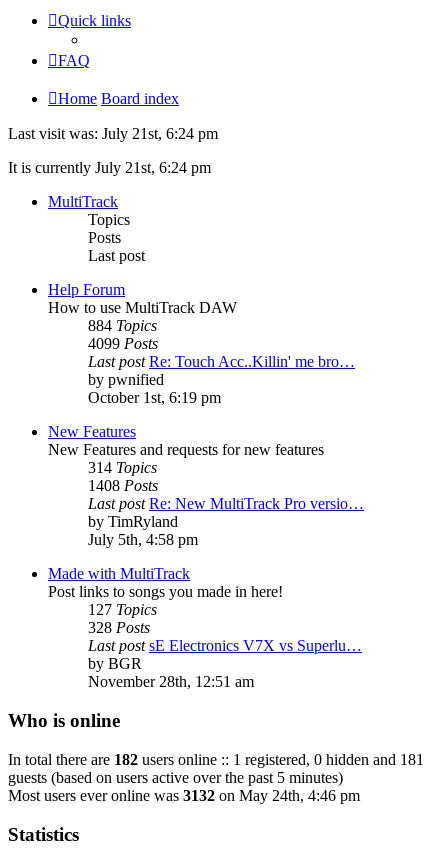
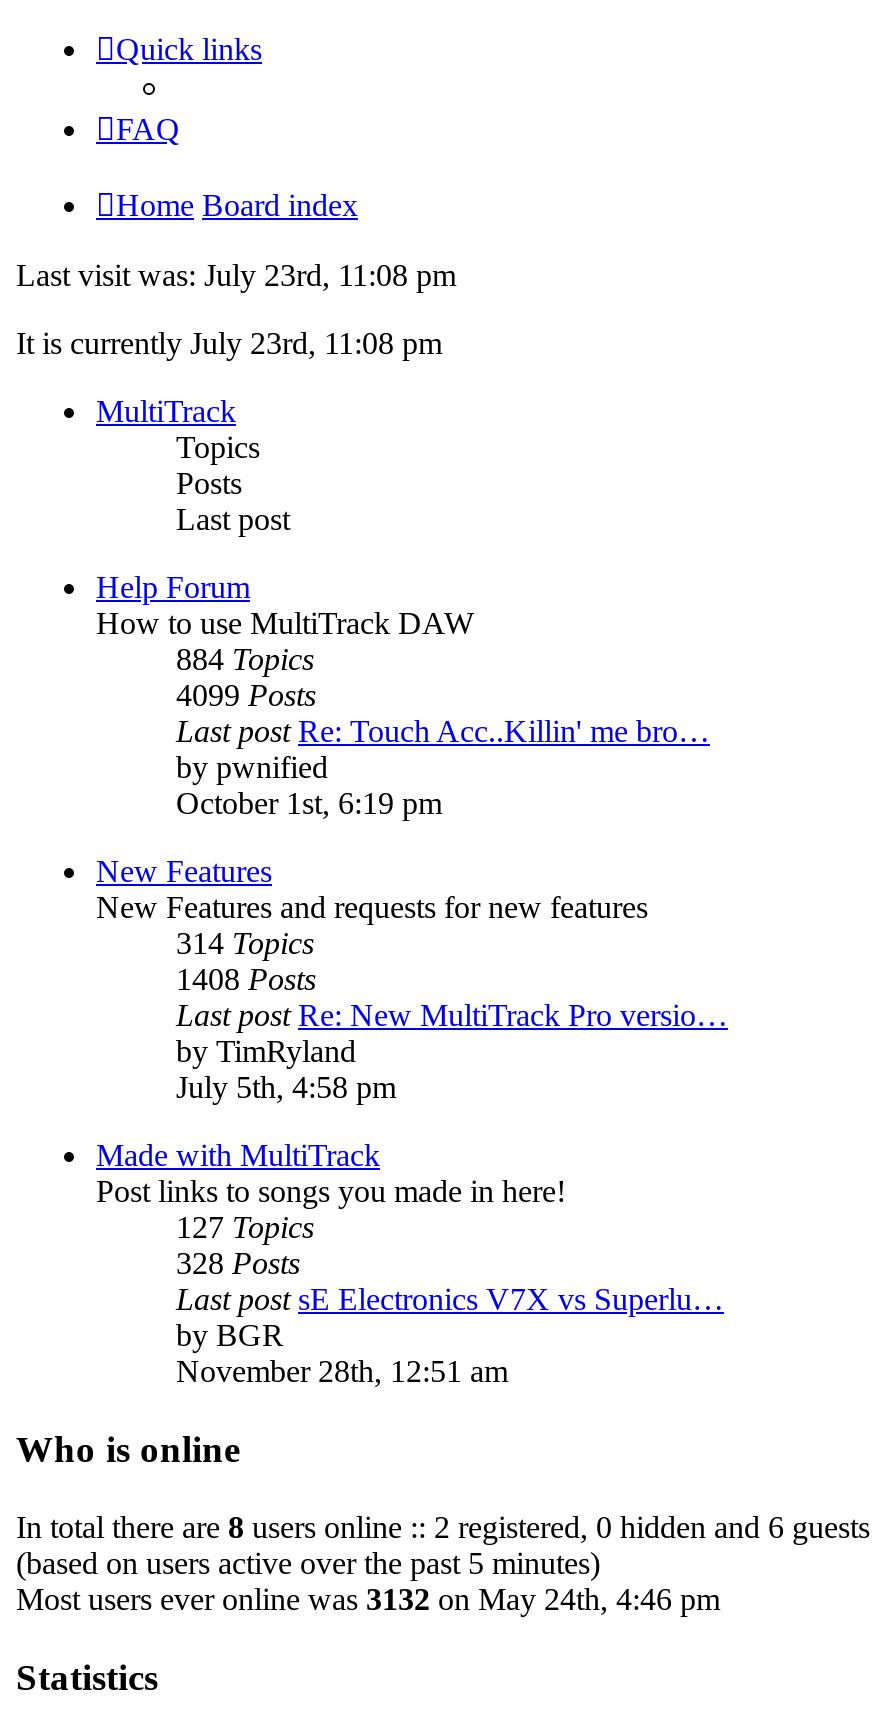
[8,125,218,142] Last visit was: July 21st, 6:24 pm -> [16,259,456,293] Last visit was: July 23rd, 11:08 pm
[8,159,211,176] It is currently July 21st, 6:24 pm -> [16,327,442,361] It is currently July 23rd, 11:08 pm
[8,751,424,786] In total there are 182 users online :: 1 registered, 0 hidden and 181 | guests (based on users active over the past 5 minutes) -> [16,1510,870,1580] In total there are 8 users online :: 2 registered, 0 hidden and 6 guests | (based on users active over the past 5 minutes)

